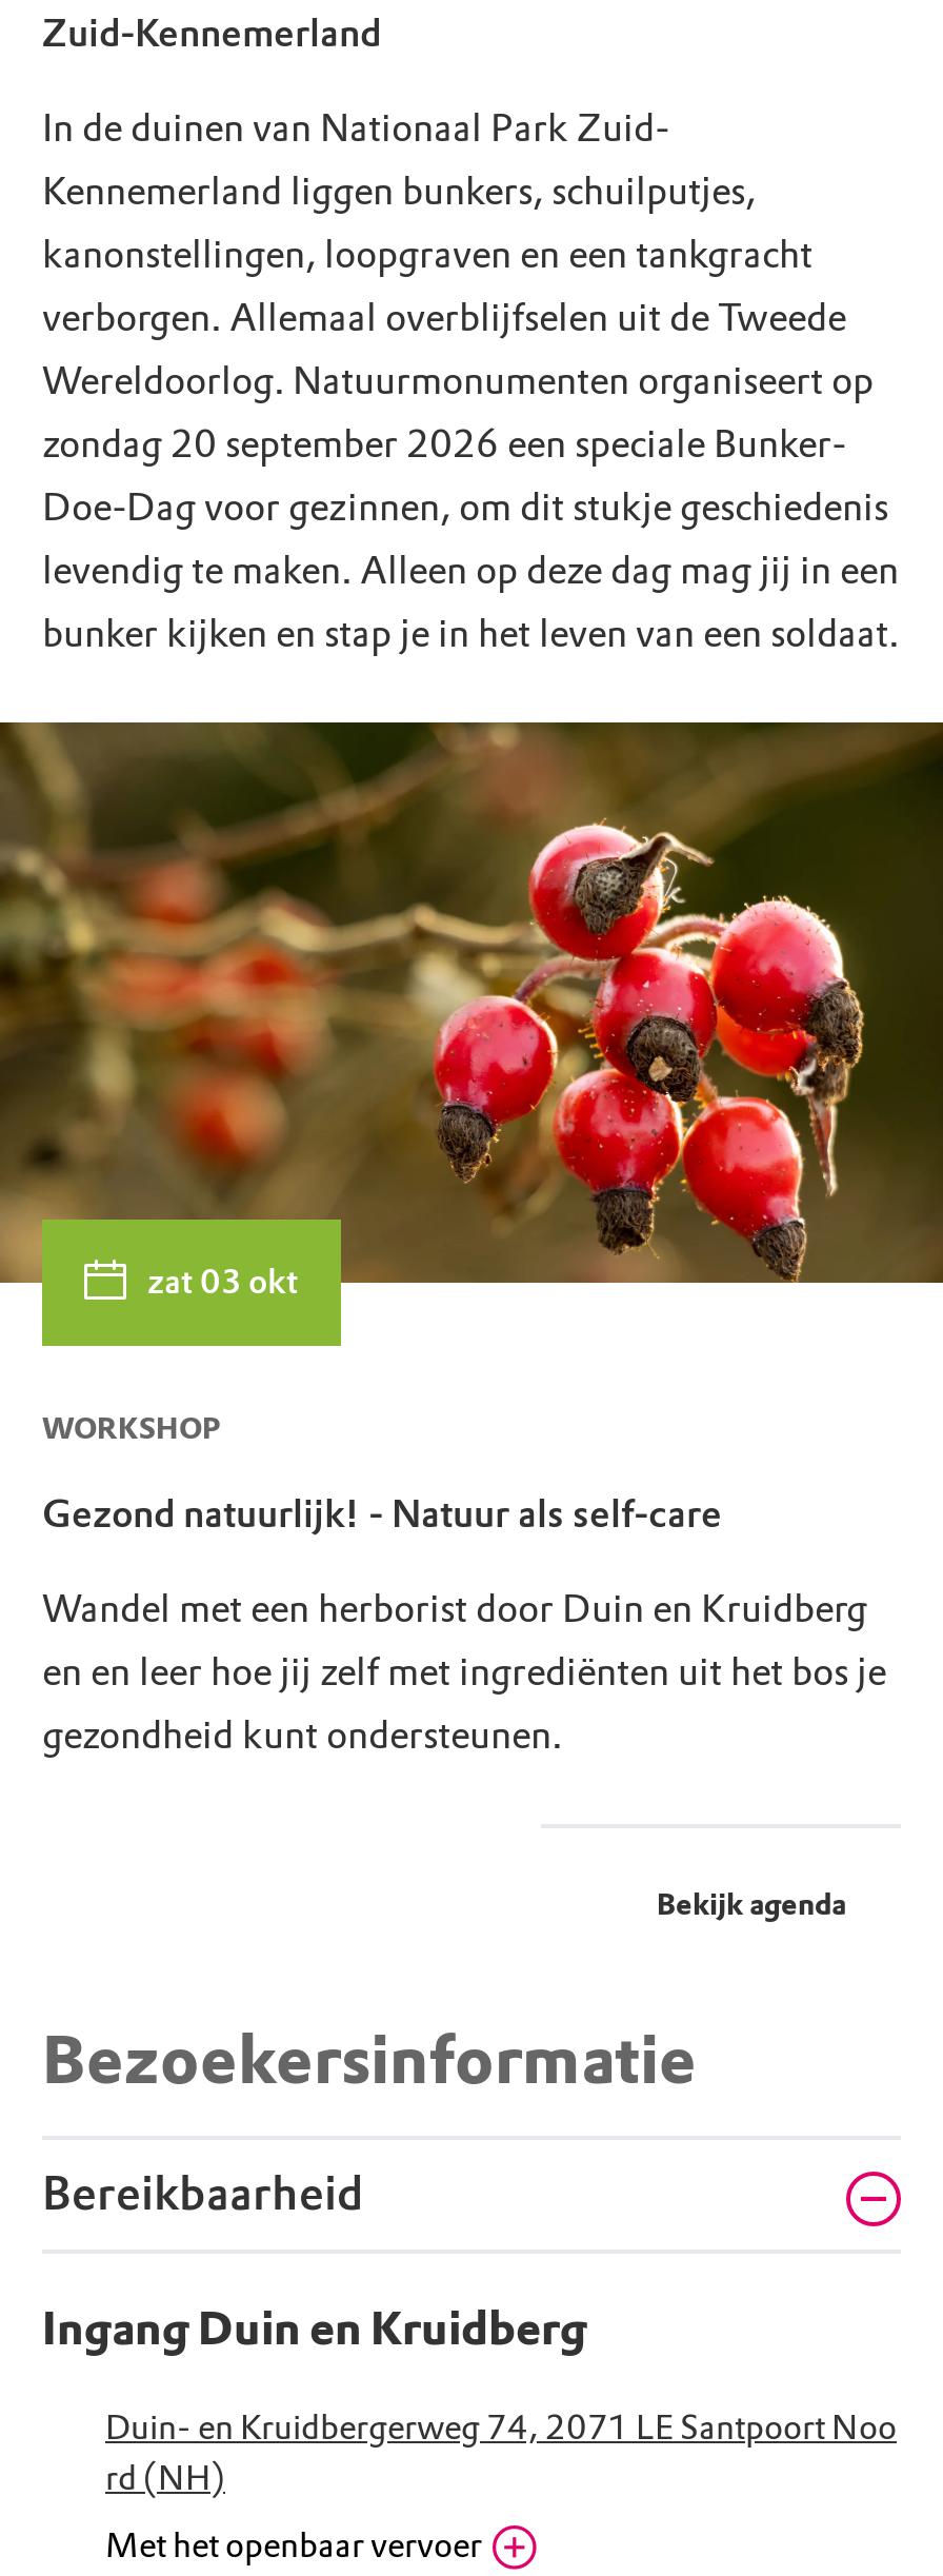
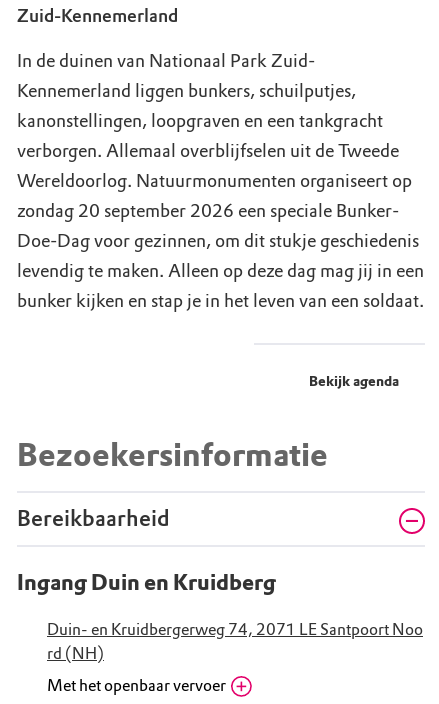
[6,720,937,1348] [image] | zat 03 okt -> none
[42,1411,886,1759] WORKSHOP | Gezond natuurlijk! - Natuur als self-care | Wandel met een herborist door Duin en Kruidberg | en en leer hoe jij zelf met ingrediënten uit het bos je | gezondheid kunt ondersteunen. -> none

